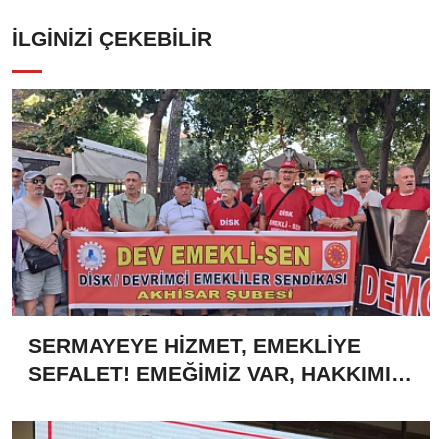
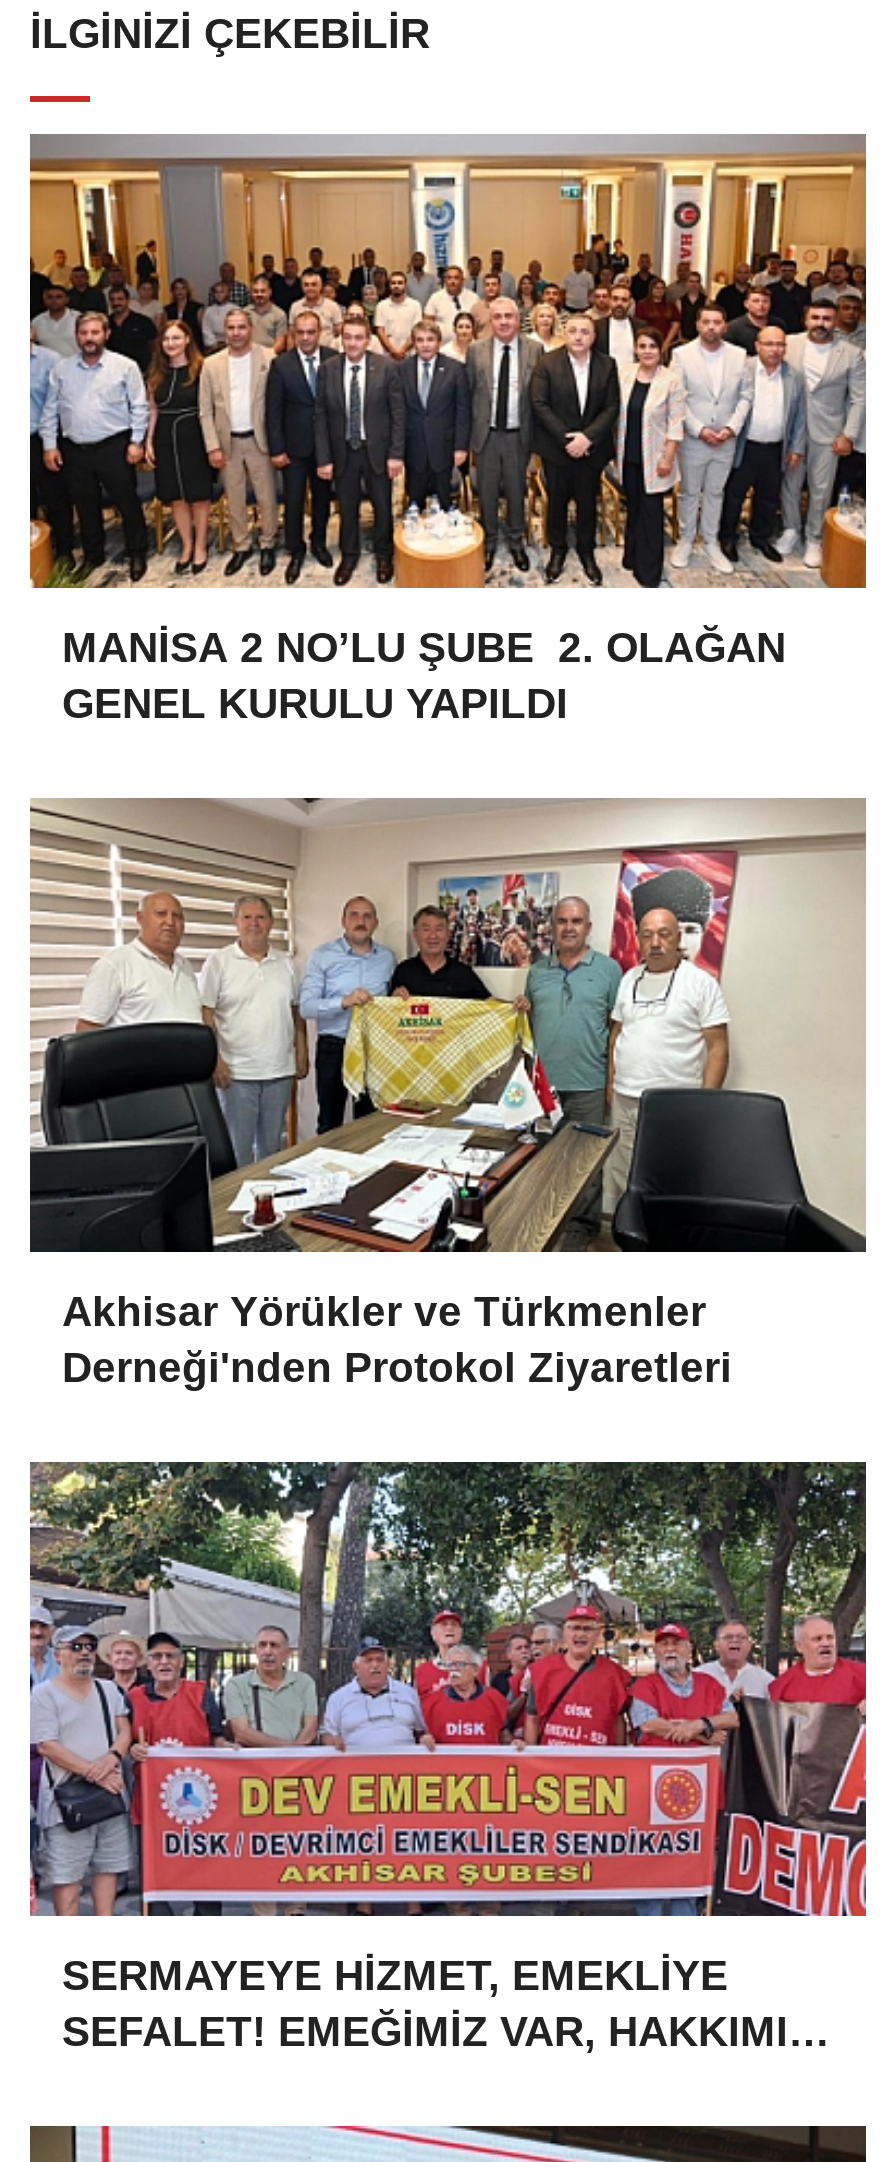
none -> [28,134,868,726] [image] | MANİSA 2 NO’LU ŞUBE 2. OLAĞAN | GENEL KURULU YAPILDI
none -> [30,796,868,1390] [image] | Akhisar Yörükler ve Türkmenler | Derneği'nden Protokol Ziyaretleri

